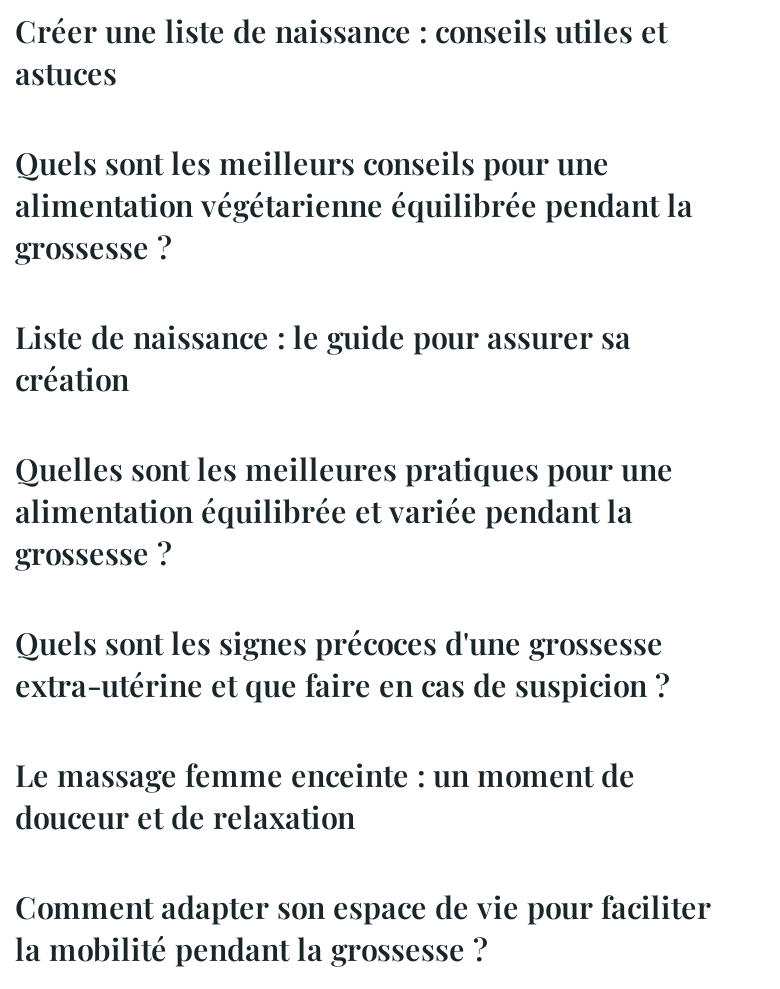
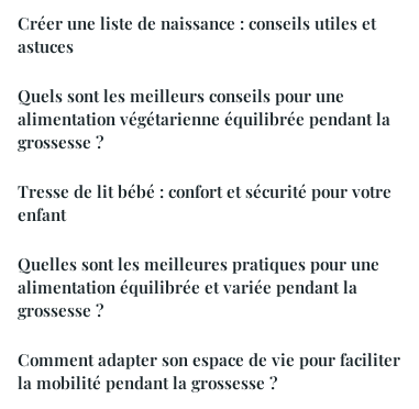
[15,317,631,399] Liste de naissance : le guide pour assurer sa | création -> [18,181,392,226] Tresse de lit bébé : confort et sécurité pour votre | enfant
[15,623,669,837] Quels sont les signes précoces d'une grossesse | extra-utérine et que faire en cas de suspicion ? | Le massage femme enceinte : un moment de | douceur et de relaxation -> none

